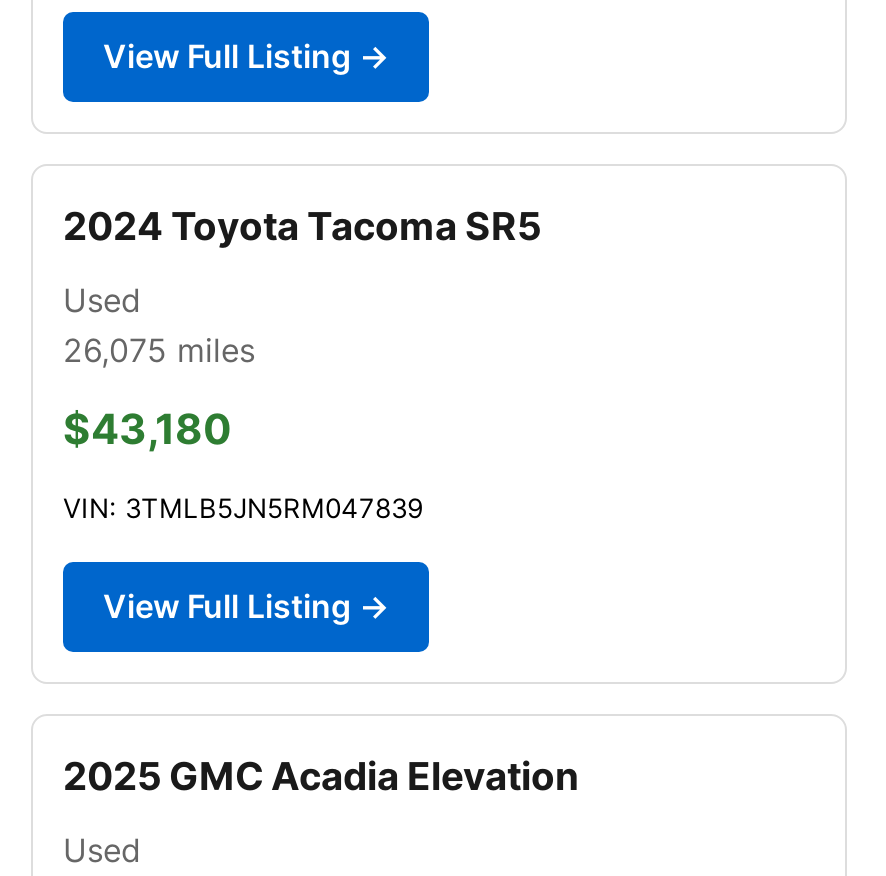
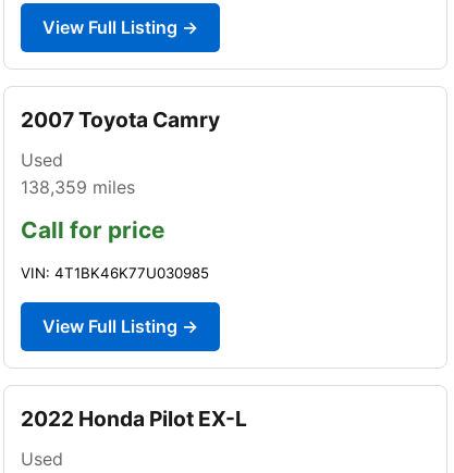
[63,202,541,250] 2024 Toyota Tacoma SR5 -> [21,106,220,133] 2007 Toyota Camry
[63,330,255,370] 26,075 miles -> [21,176,135,198] 138,359 miles
[63,404,231,454] $43,180 -> [21,216,164,243] Call for price
[63,492,423,524] VIN: 3TMLB5JN5RM047839 -> [21,264,209,282] VIN: 4T1BK46K77U030985
[63,752,579,800] 2025 GMC Acadia Elevation -> [21,405,247,432] 2022 Honda Pilot EX-L

